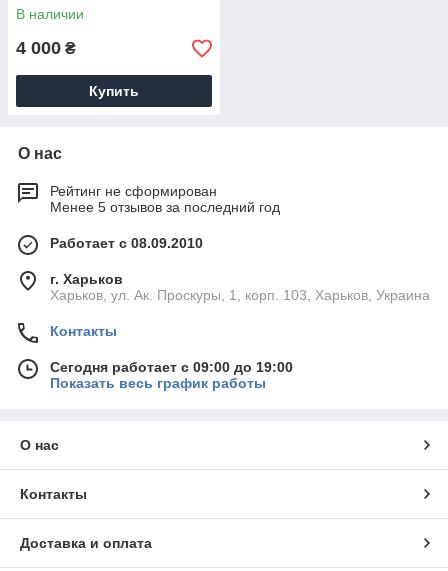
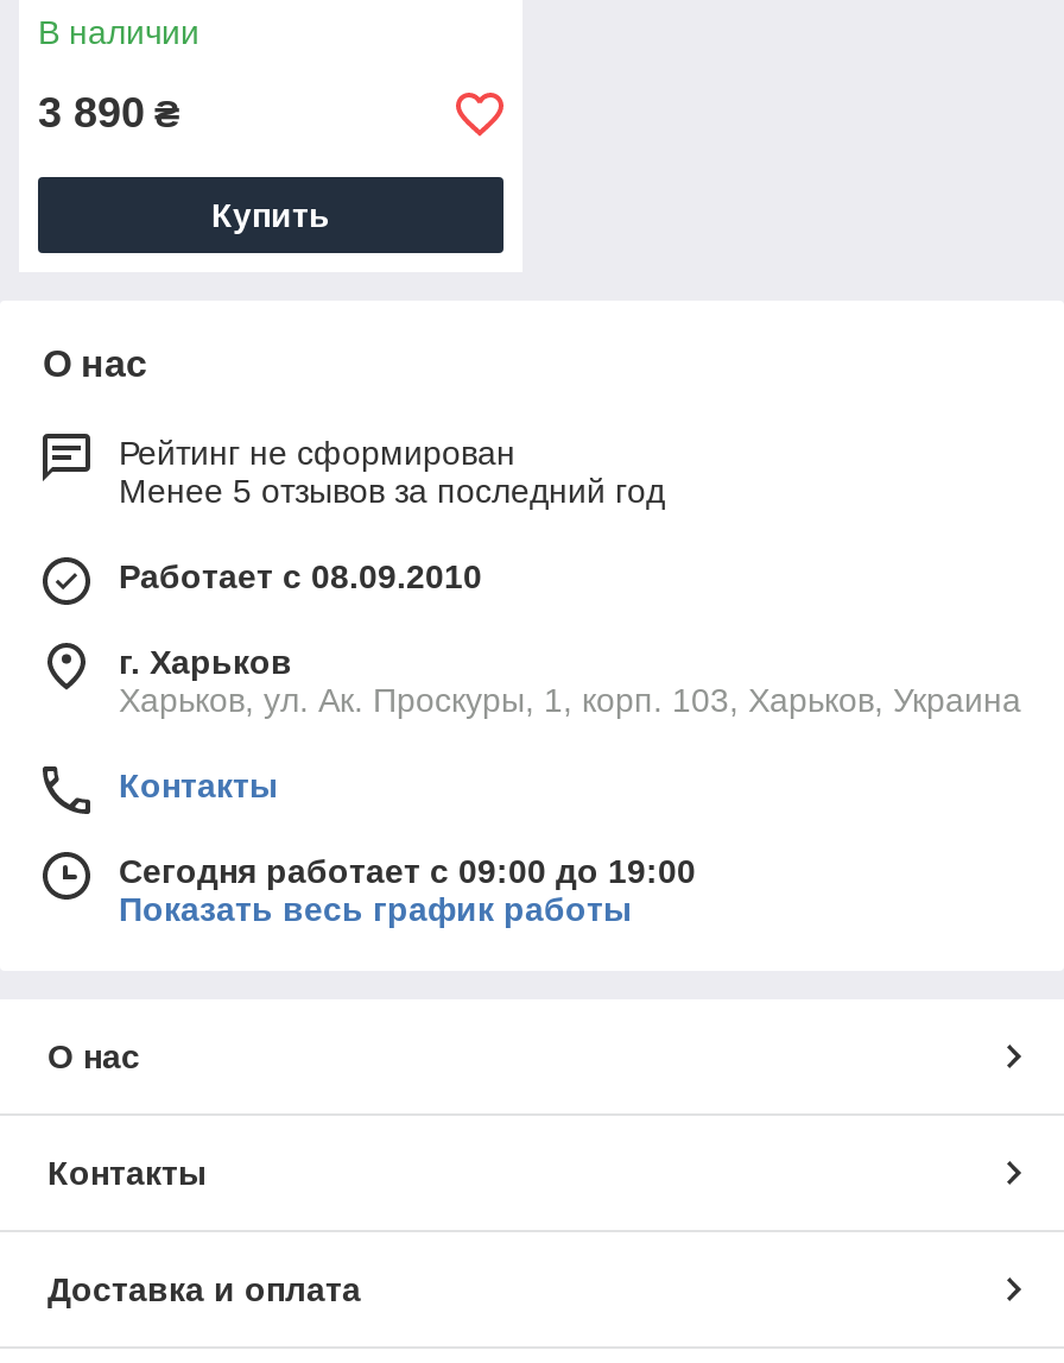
[16,38,76,58] 4 000 ₴ -> [38,89,180,137] 3 890 ₴

